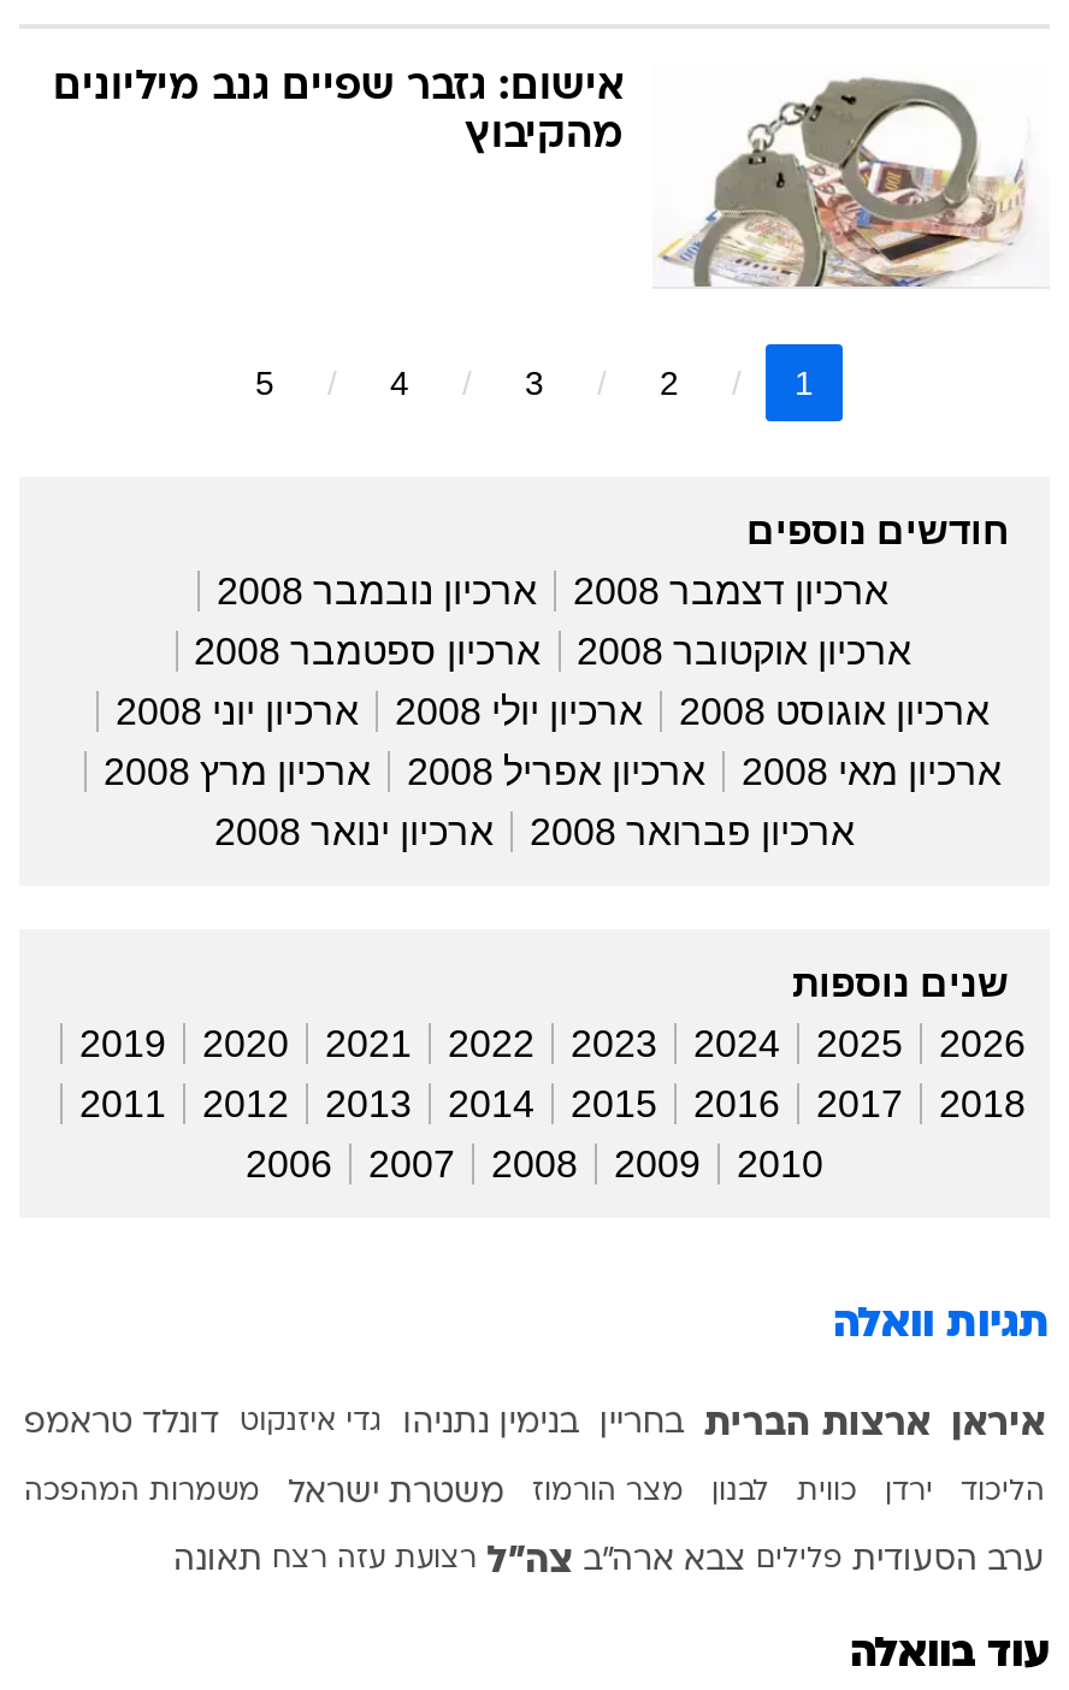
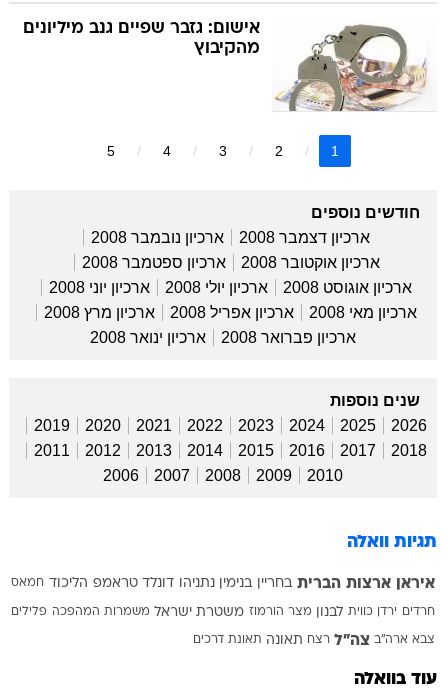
[24,1405,1045,1443] איראן ארצות הברית | בחריין | בנימין נתניהו | גדי איזנקוט | דונלד טראמפ -> [11,576,435,592] איראן ארצות הברית בחריין בנימין נתניהו דונלד טראמפ הליכוד חמאס
[24,1477,1045,1508] הליכוד | ירדן | כווית | לבנון | מצר הורמוז | משטרת ישראל | משמרות המהפכה -> [11,606,435,619] חרדים ירדן כווית לבנון מצר הורמוז משטרת ישראל משמרות המהפכה פלילים
[173,1542,1045,1581] ערב הסעודית פלילים צבא ארה"ב צה"ל רצועת עזה רצח תאונה -> [193,633,435,649] צבא ארה"ב צה"ל רצח תאונה תאונת דרכים

